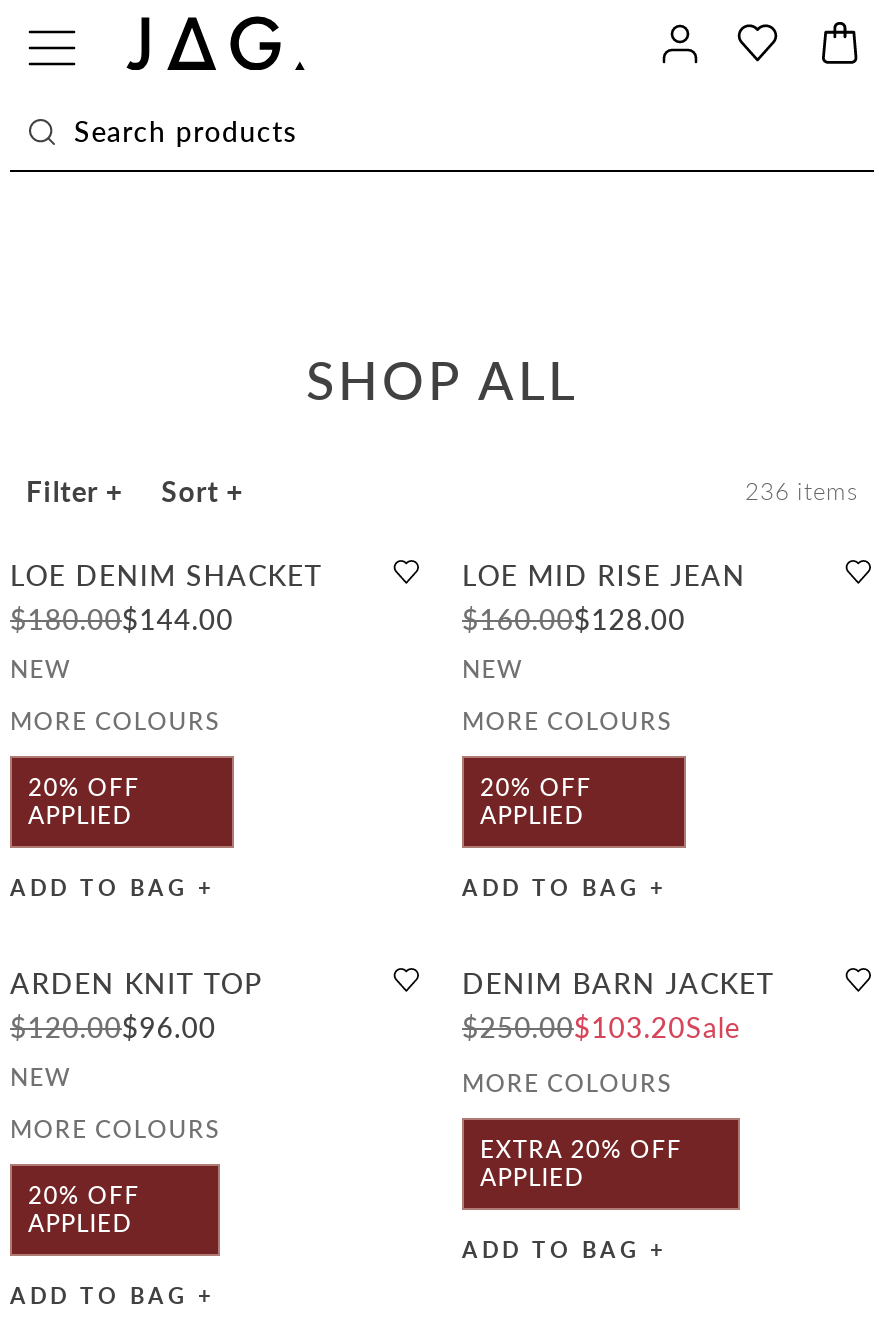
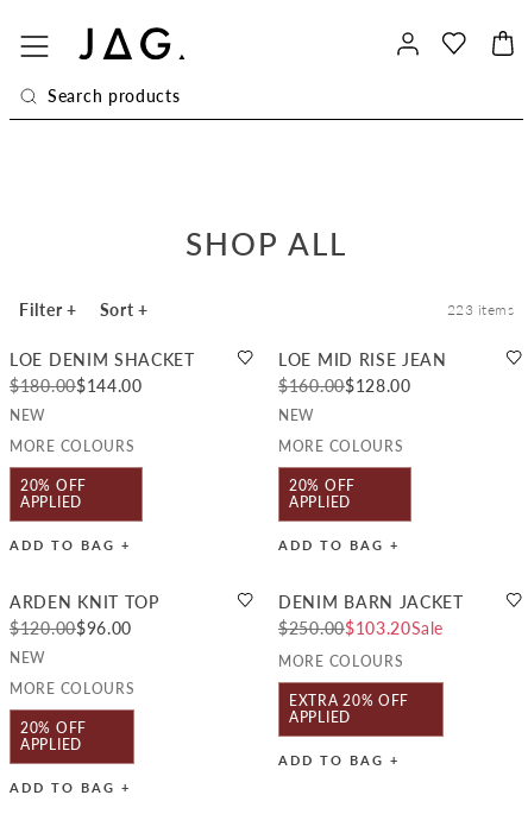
[745,476,858,506] 236 items -> [447,301,514,318] 223 items

